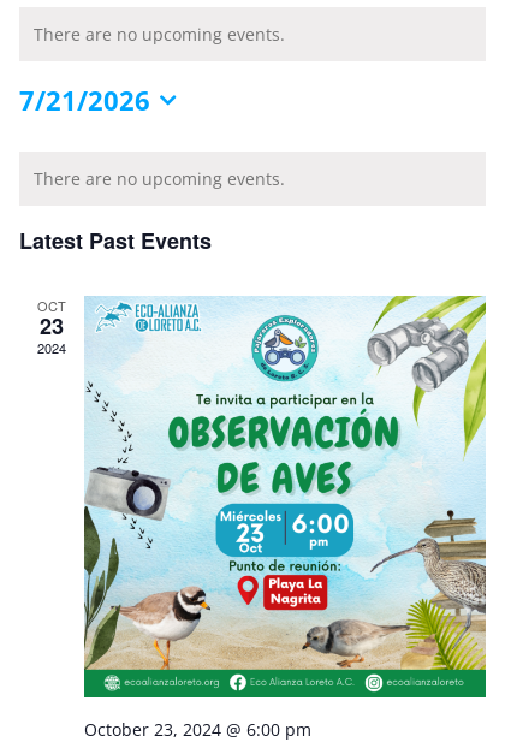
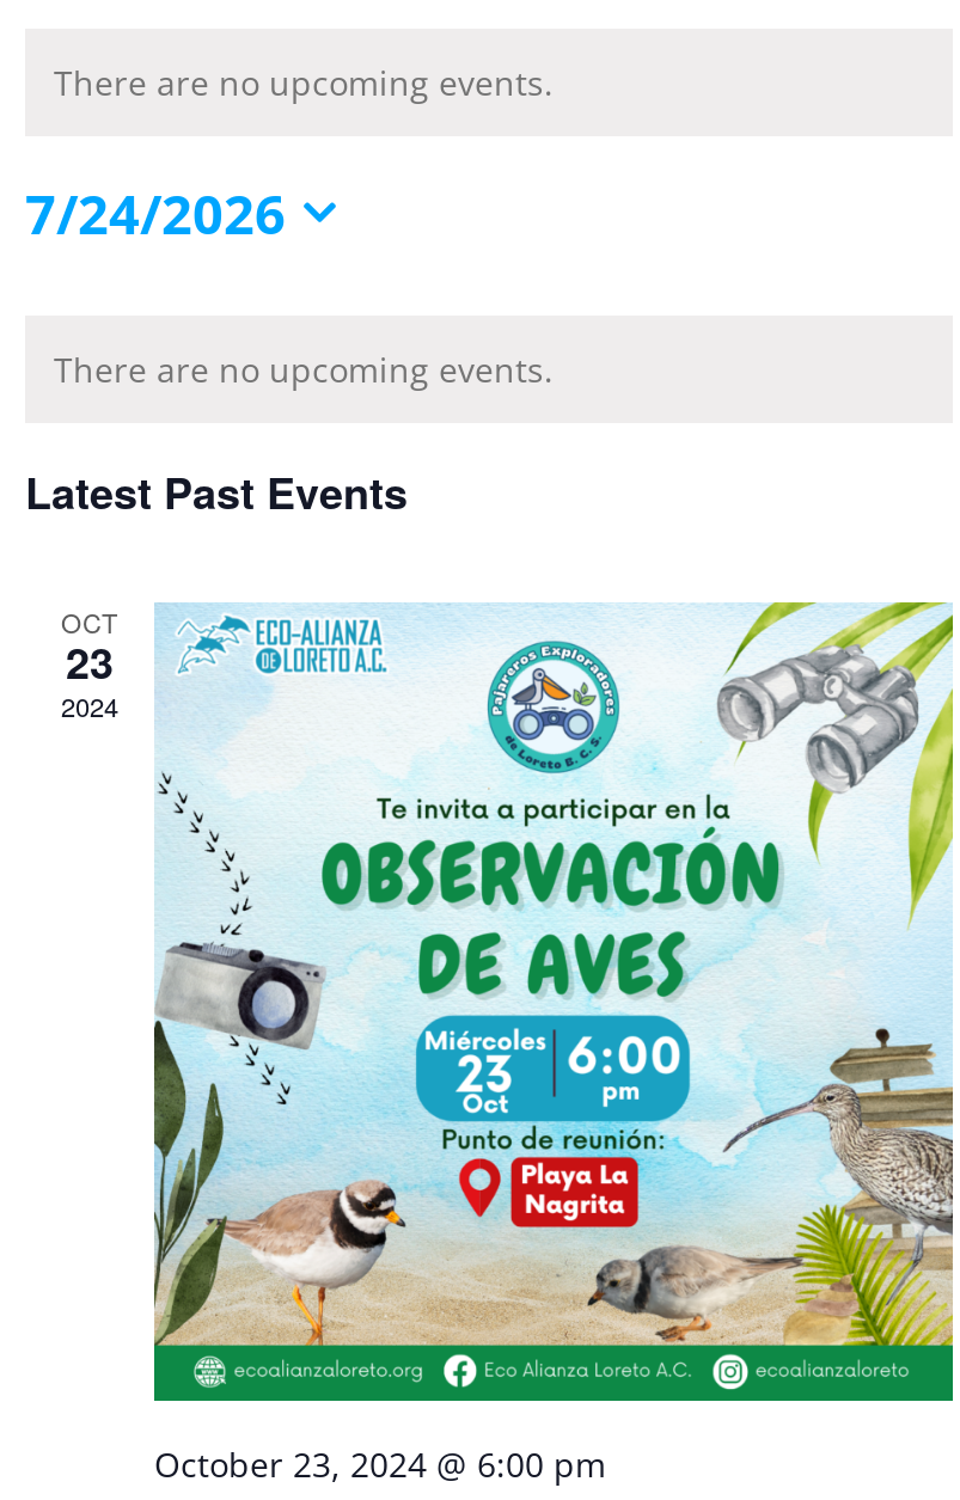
[19,81,150,119] 7/21/2026 -> [25,177,286,251] 7/24/2026

